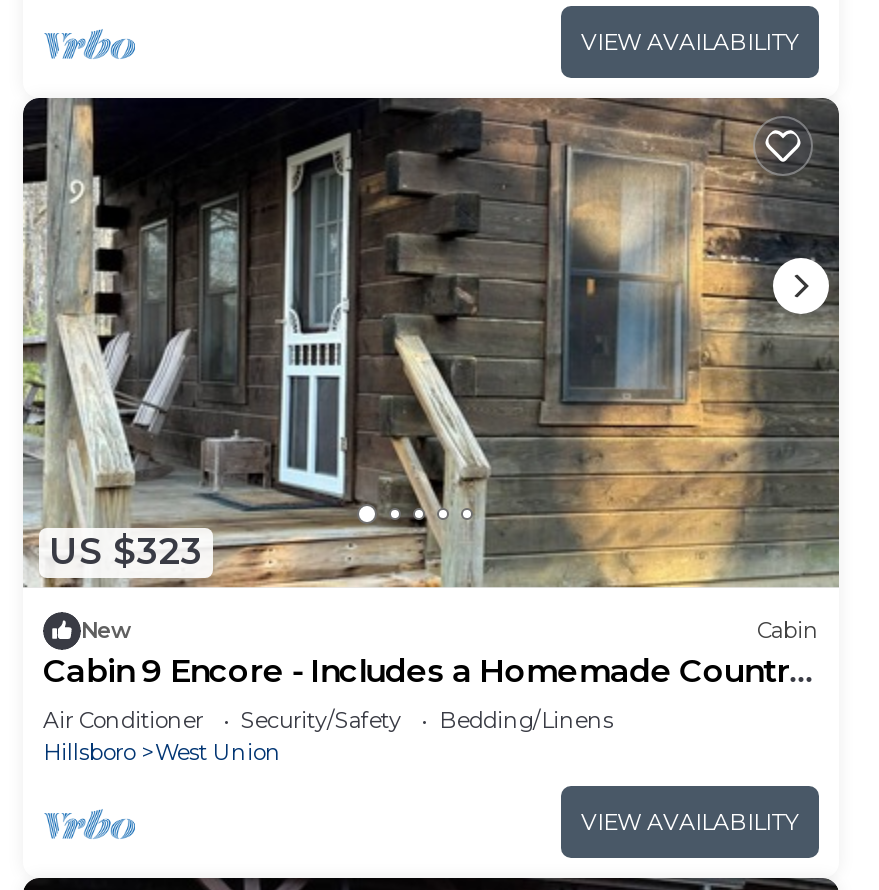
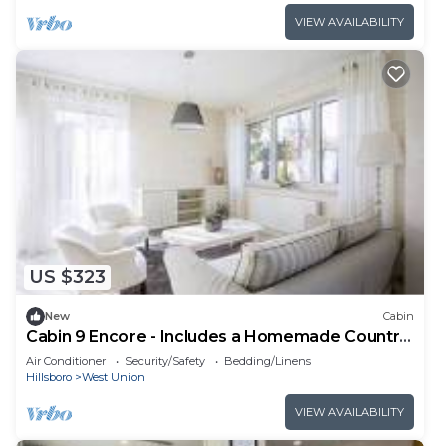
[21,96,839,590] [image] -> [16,50,424,296] [image]

